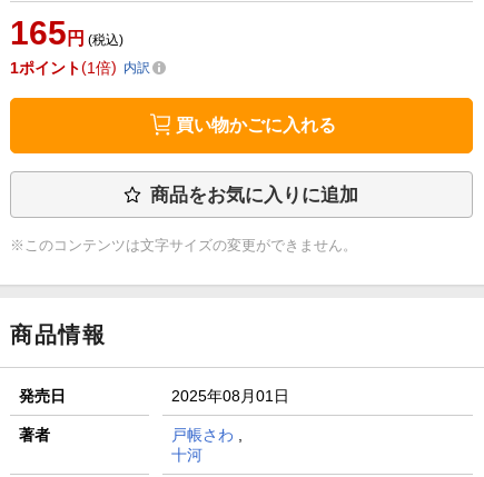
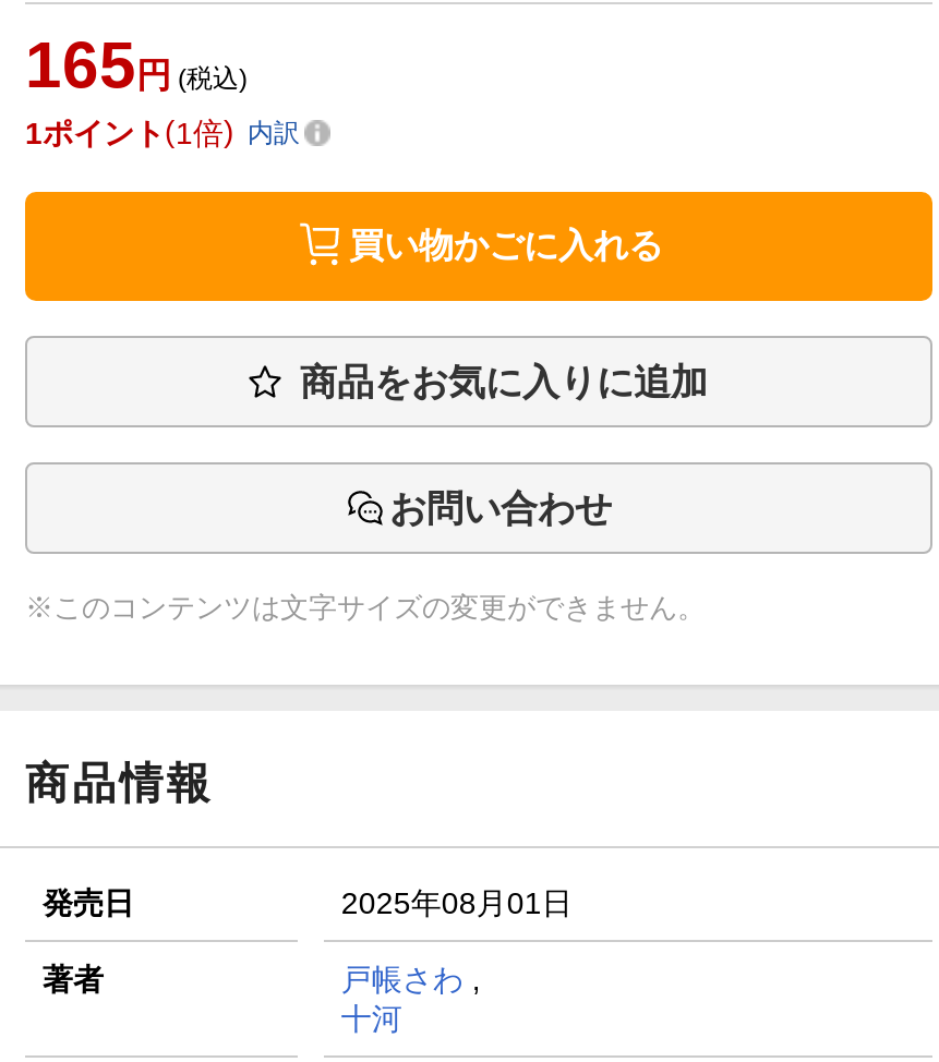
none -> [389,488,612,529] お問い合わせ

